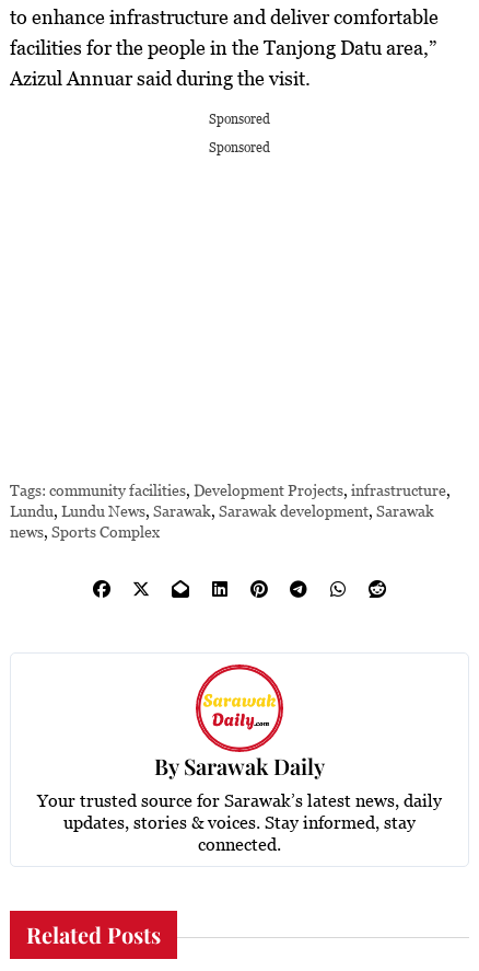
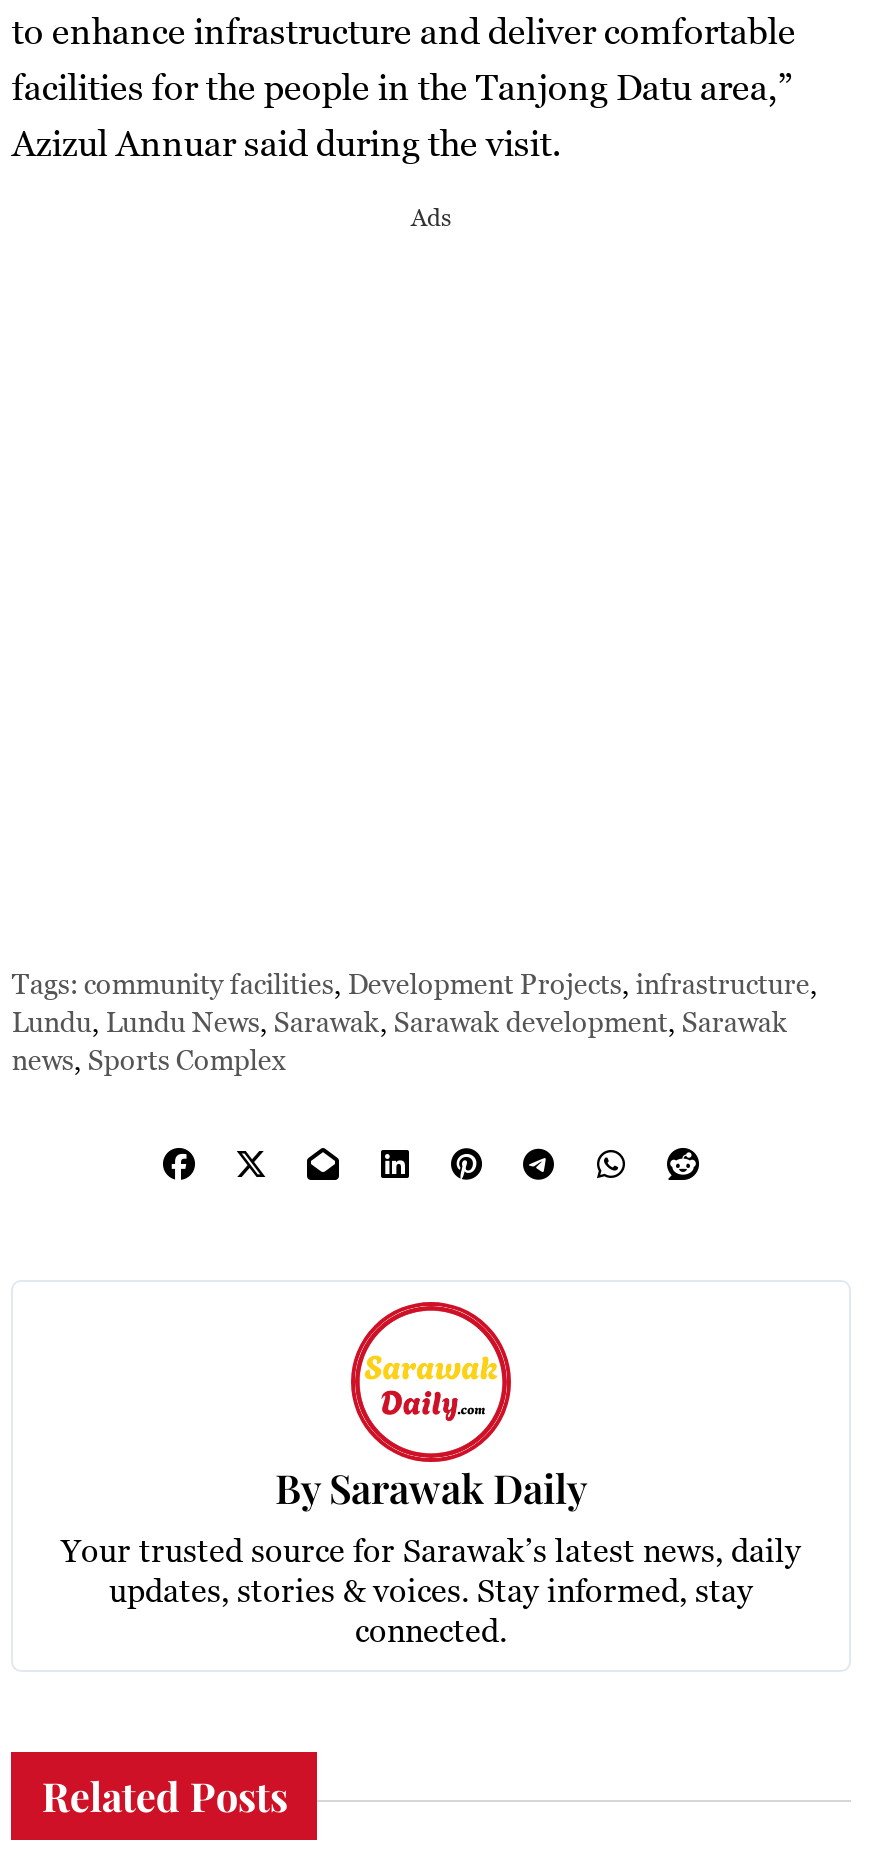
[209,110,270,155] Sponsored | Sponsored -> [411,201,451,231] Ads

